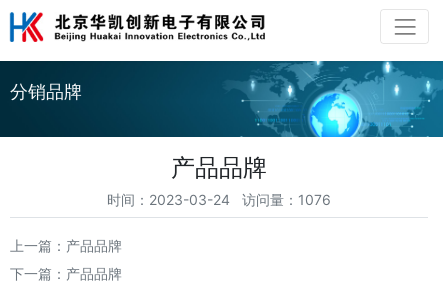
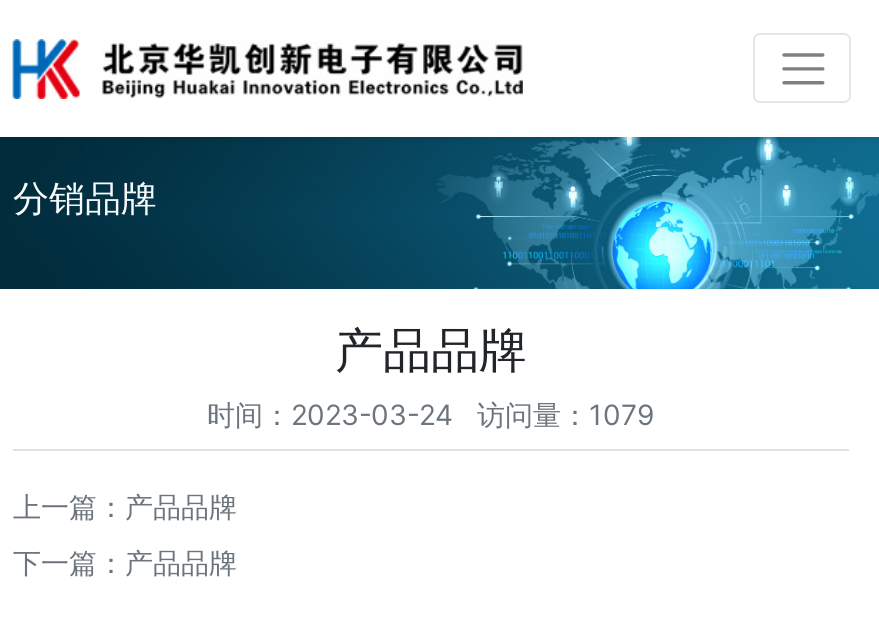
[107,191,331,208] 时间：2023-03-24 访问量：1076 -> [207,397,655,431] 时间：2023-03-24 访问量：1079

